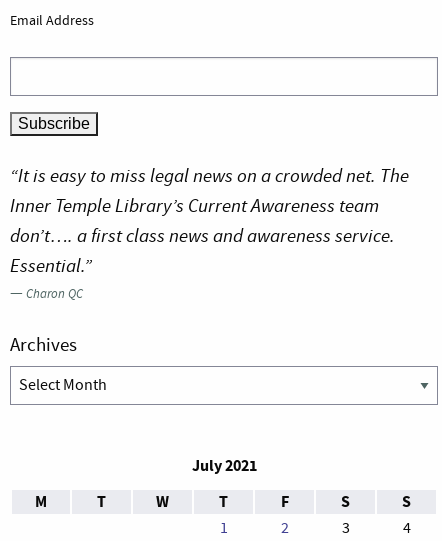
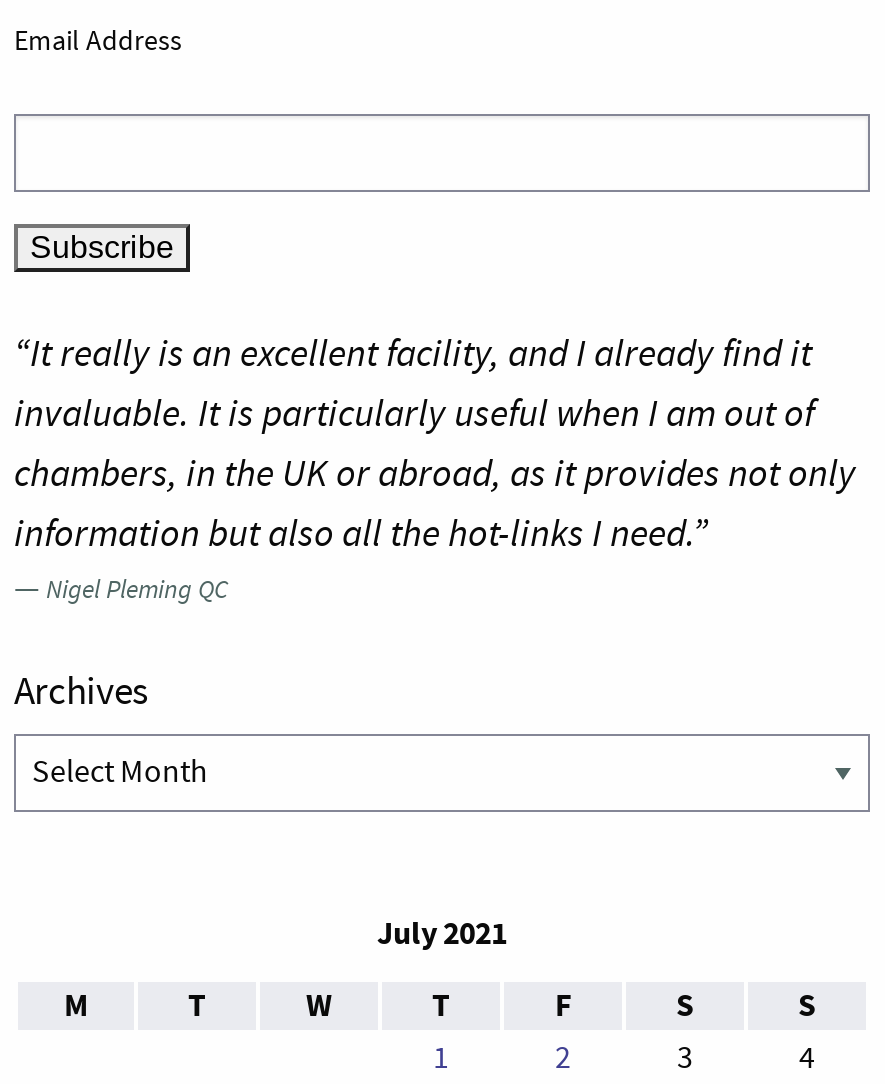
[10,163,409,303] “It is easy to miss legal news on a crowded net. The | Inner Temple Library’s Current Awareness team | don’t…. a first class news and awareness service. | Essential.” | — Charon QC -> [14,328,856,608] “It really is an excellent facility, and I already find it | invaluable. It is particularly useful when I am out of | chambers, in the UK or abroad, as it provides not only | information but also all the hot-links I need.” | — Nigel Pleming QC

